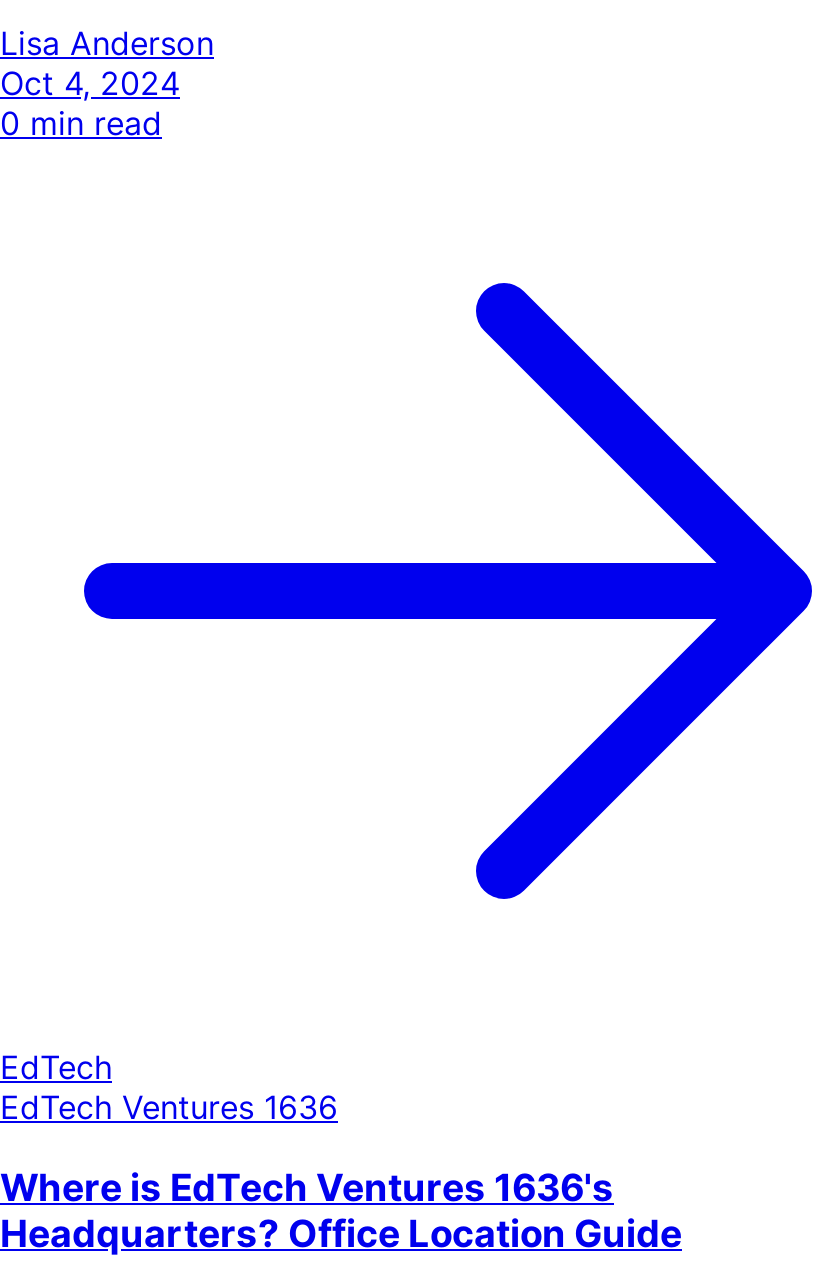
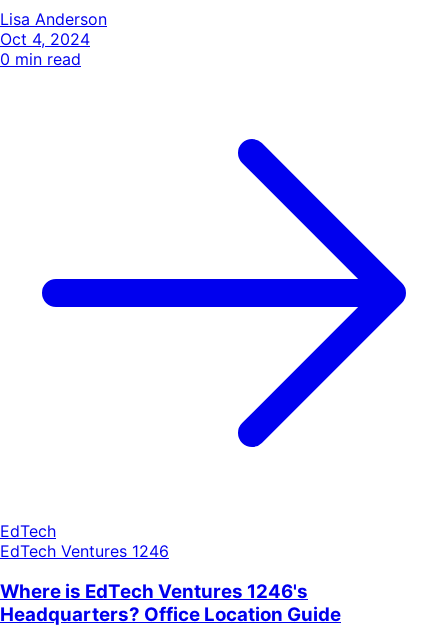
[0,1087,338,1127] EdTech Ventures 1636 -> [0,541,169,561] EdTech Ventures 1246
[0,1165,614,1211] Where is EdTech Ventures 1636's -> [0,580,308,603] Where is EdTech Ventures 1246's

